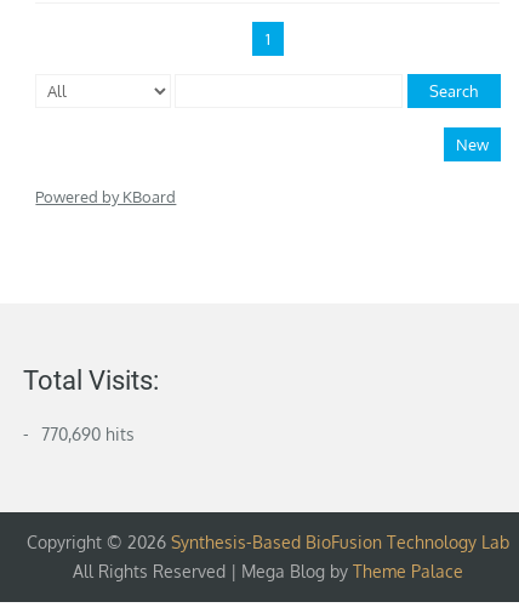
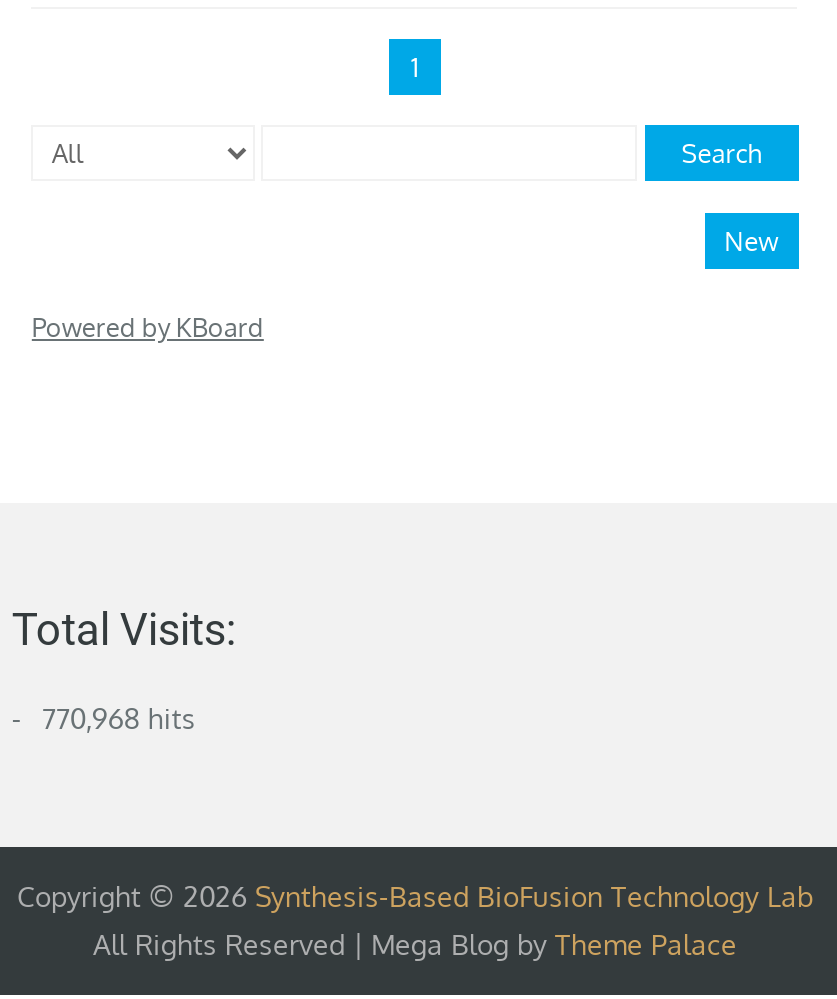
[42,424,135,444] 770,690 hits -> [42,701,196,735] 770,968 hits

